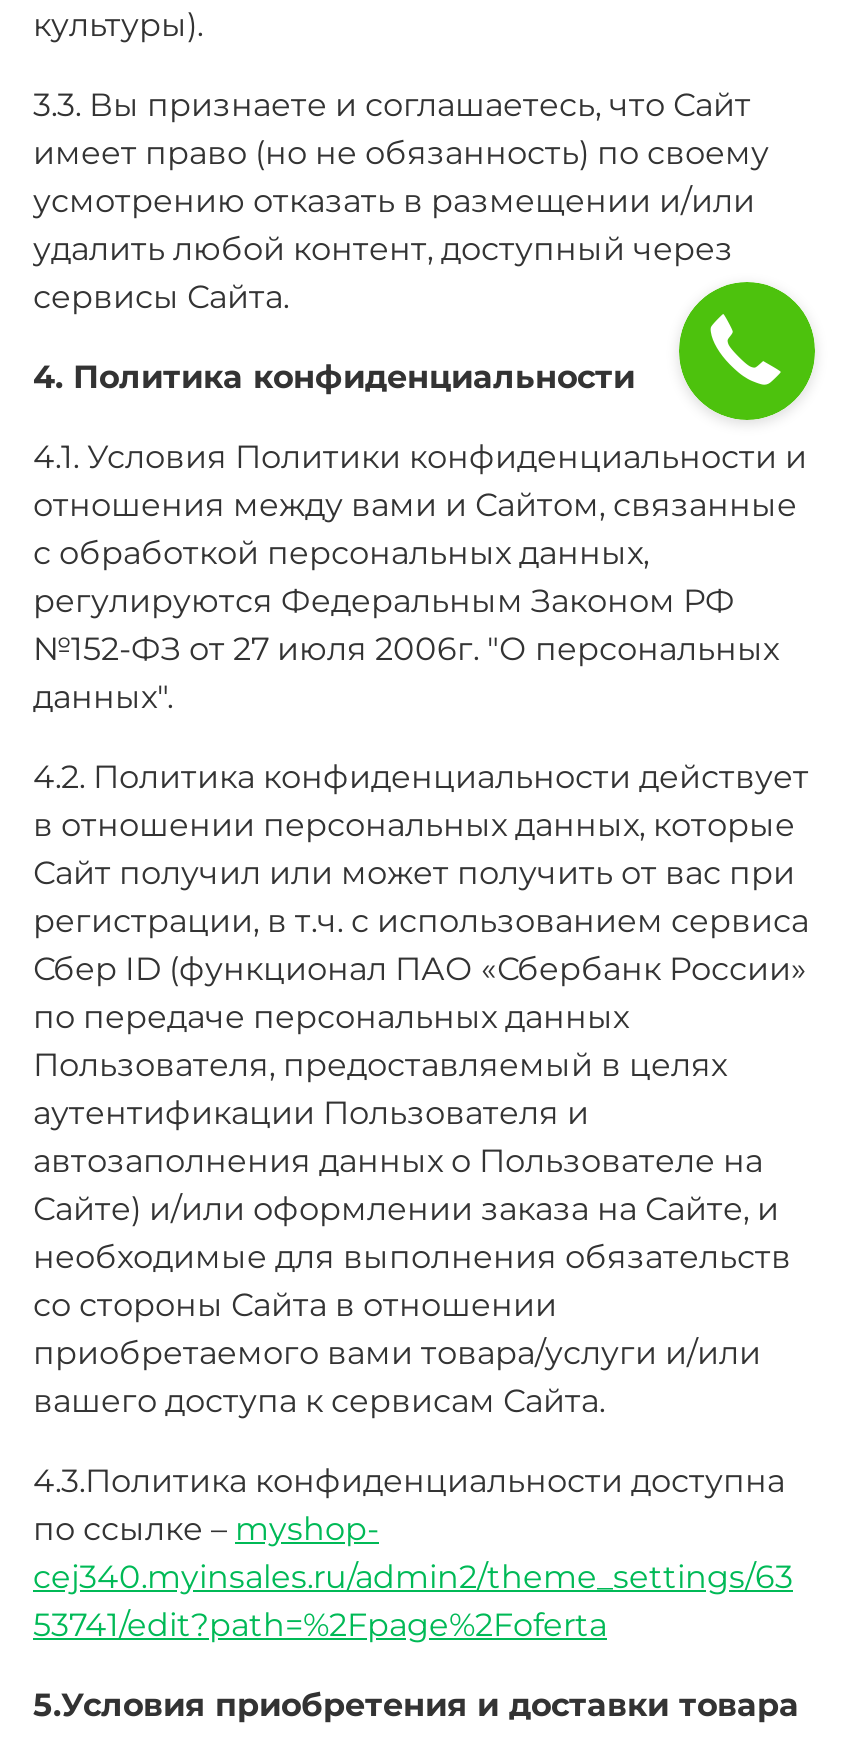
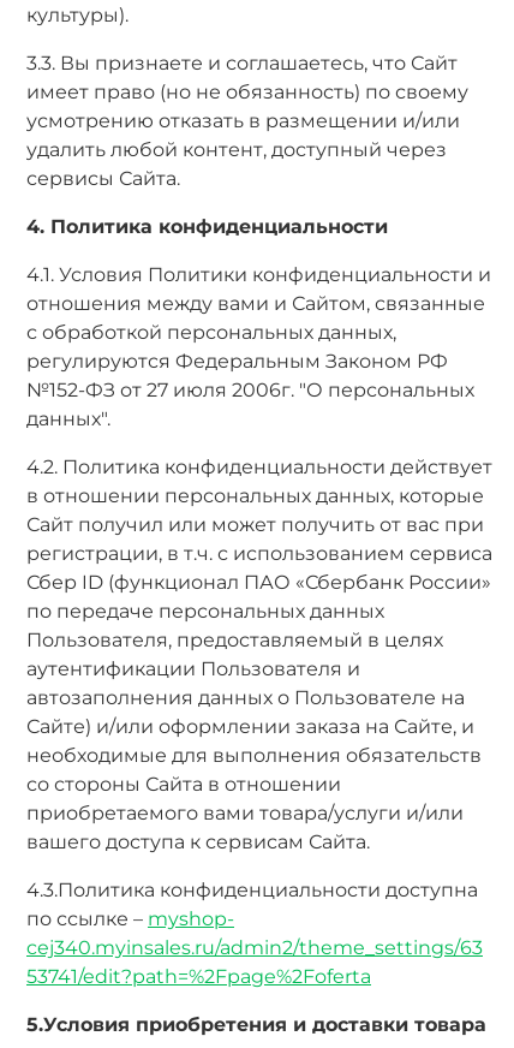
[675,280,819,424] [image] -> none

